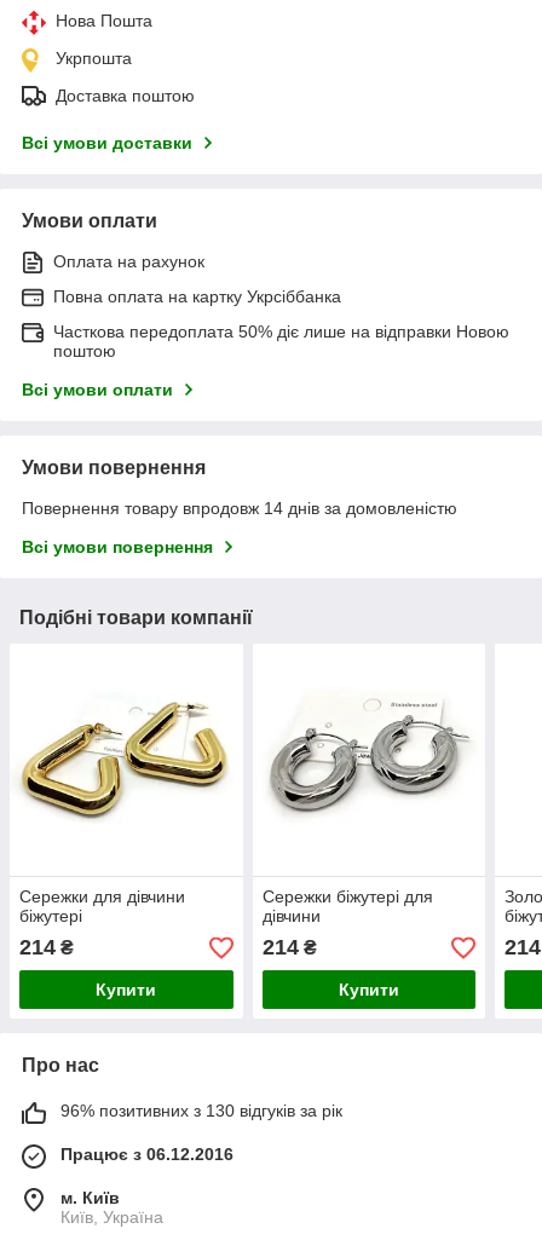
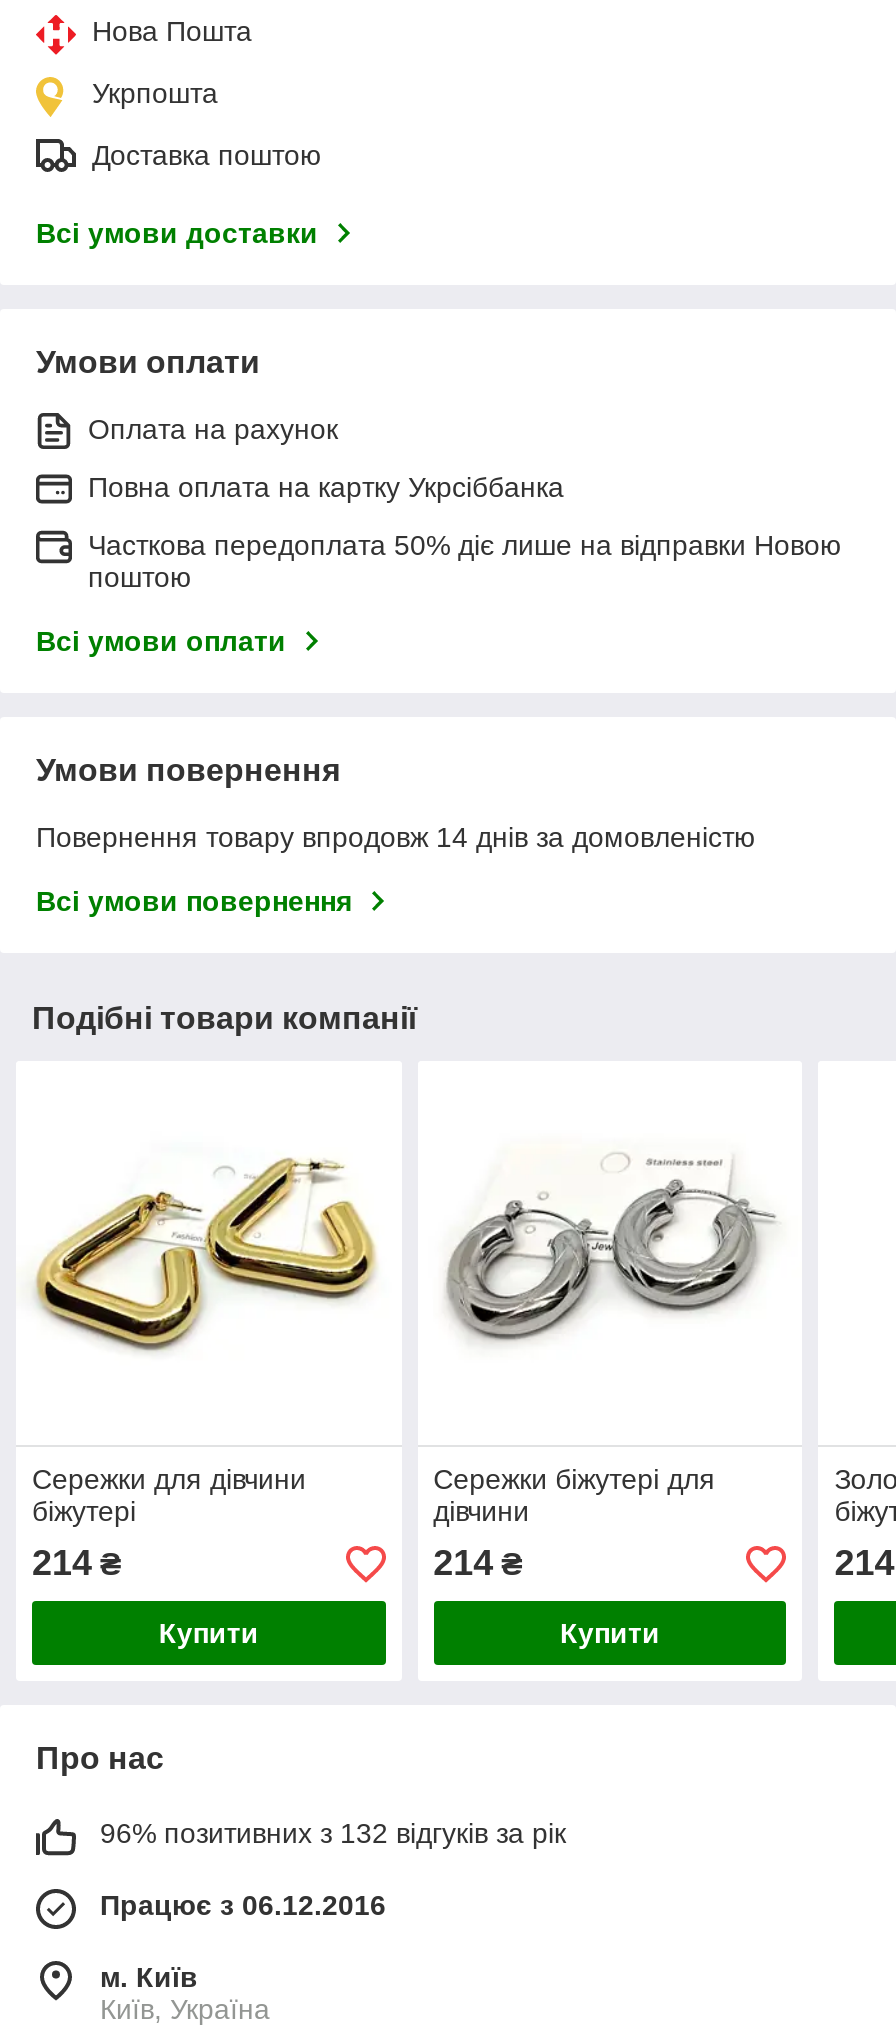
[60,1101,342,1121] 96% позитивних з 130 відгуків за рік -> [100,1818,566,1850] 96% позитивних з 132 відгуків за рік

